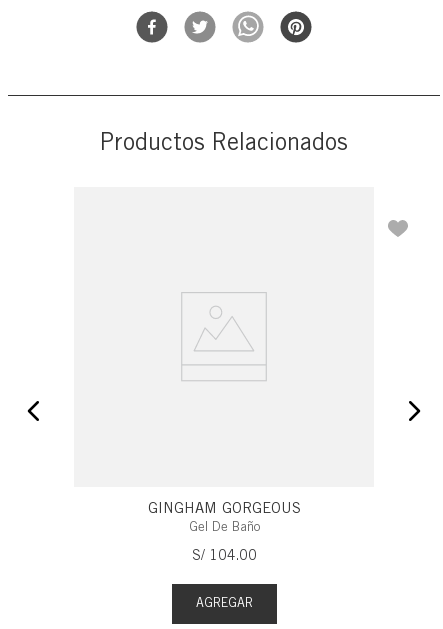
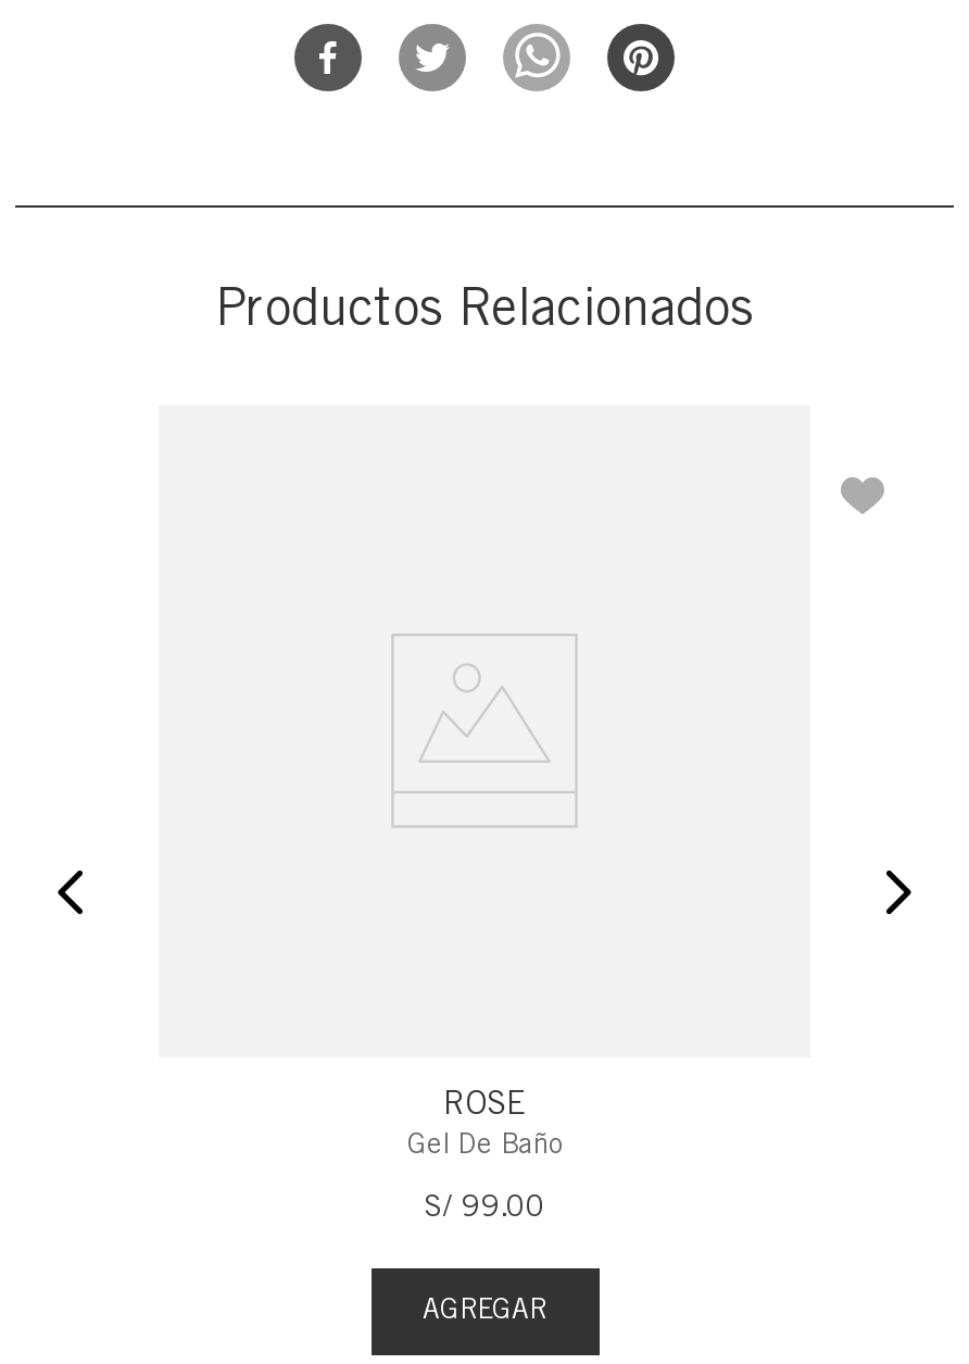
[147,499,300,516] GINGHAM GORGEOUS -> [443,1084,526,1121] ROSE
[191,547,256,563] S/ 104.00 -> [424,1188,545,1223] S/ 99.00

